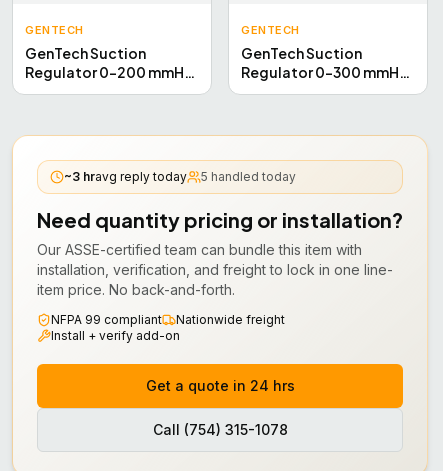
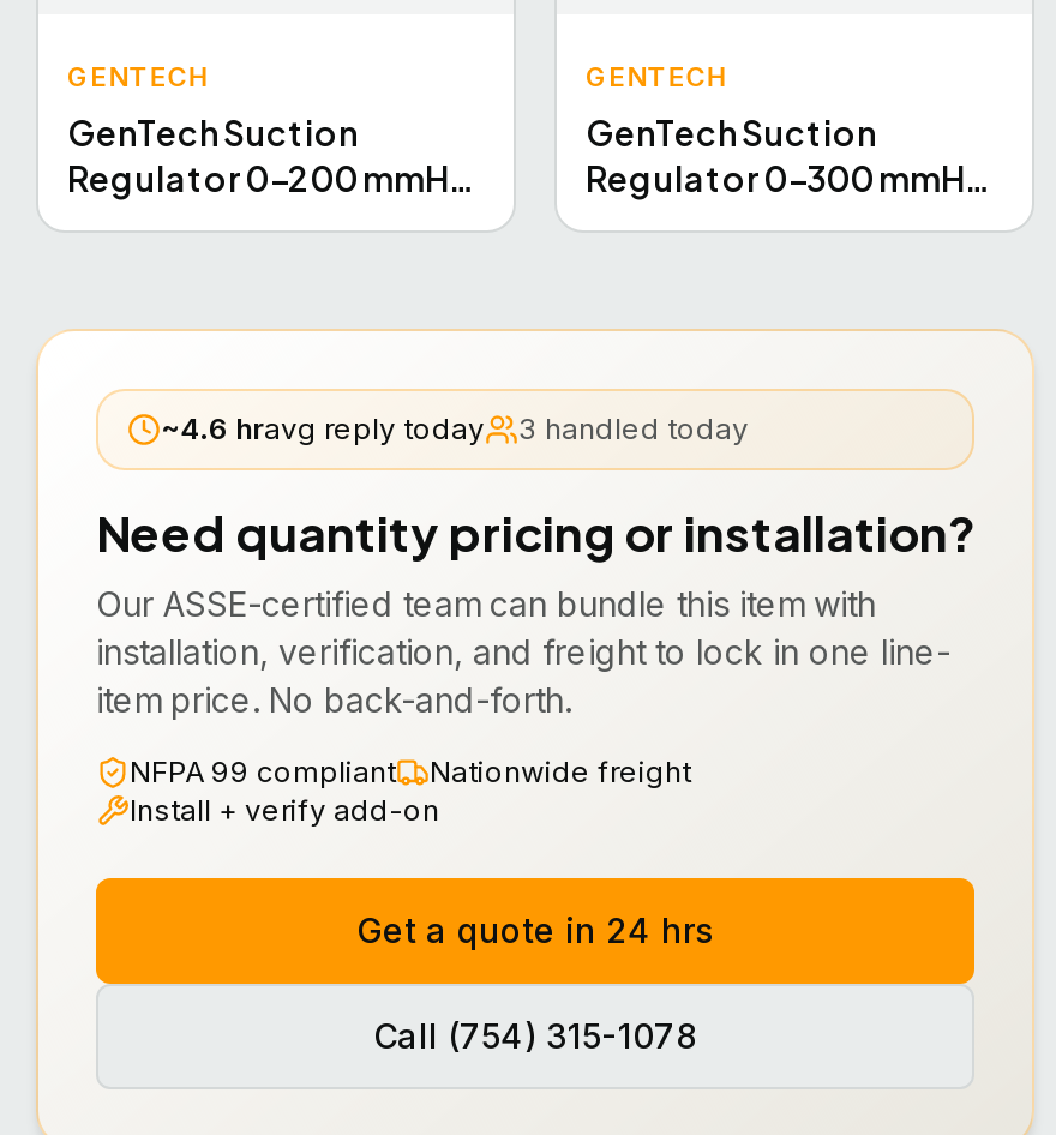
[64,169,187,184] ~3 hravg reply today -> [161,410,485,446] ~4.6 hravg reply today
[201,169,296,184] 5 handled today -> [518,410,749,446] 3 handled today

